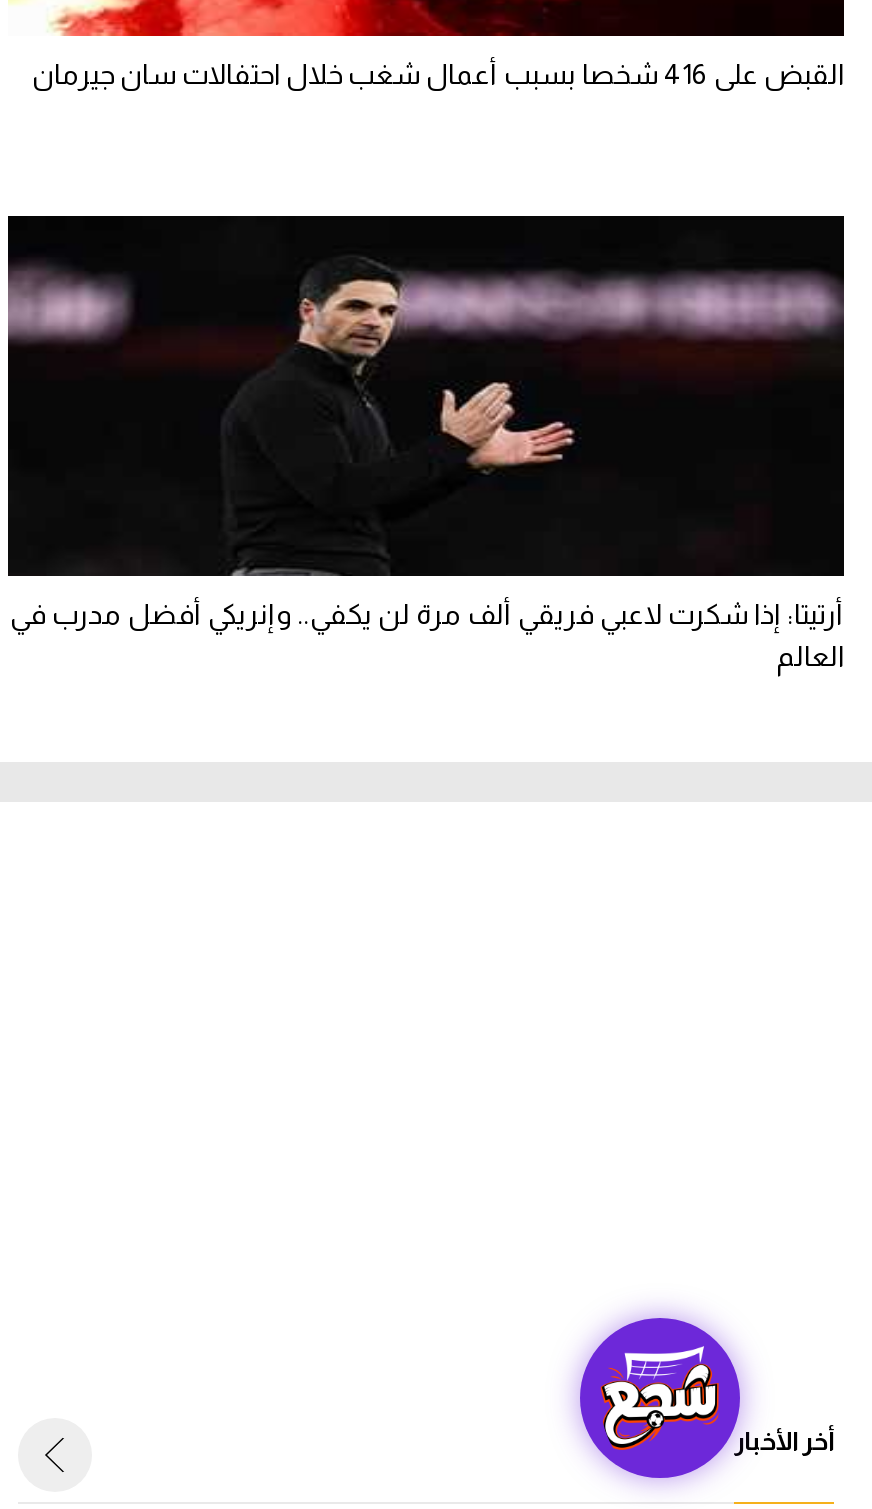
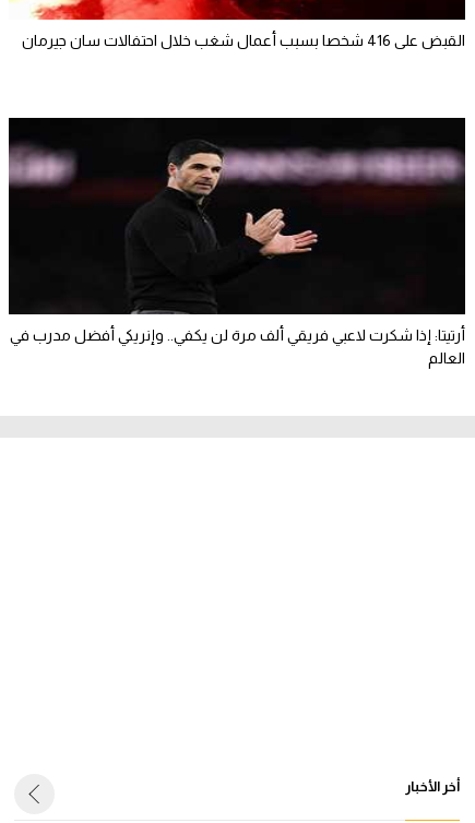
[572,1310,748,1486] [image] -> none

